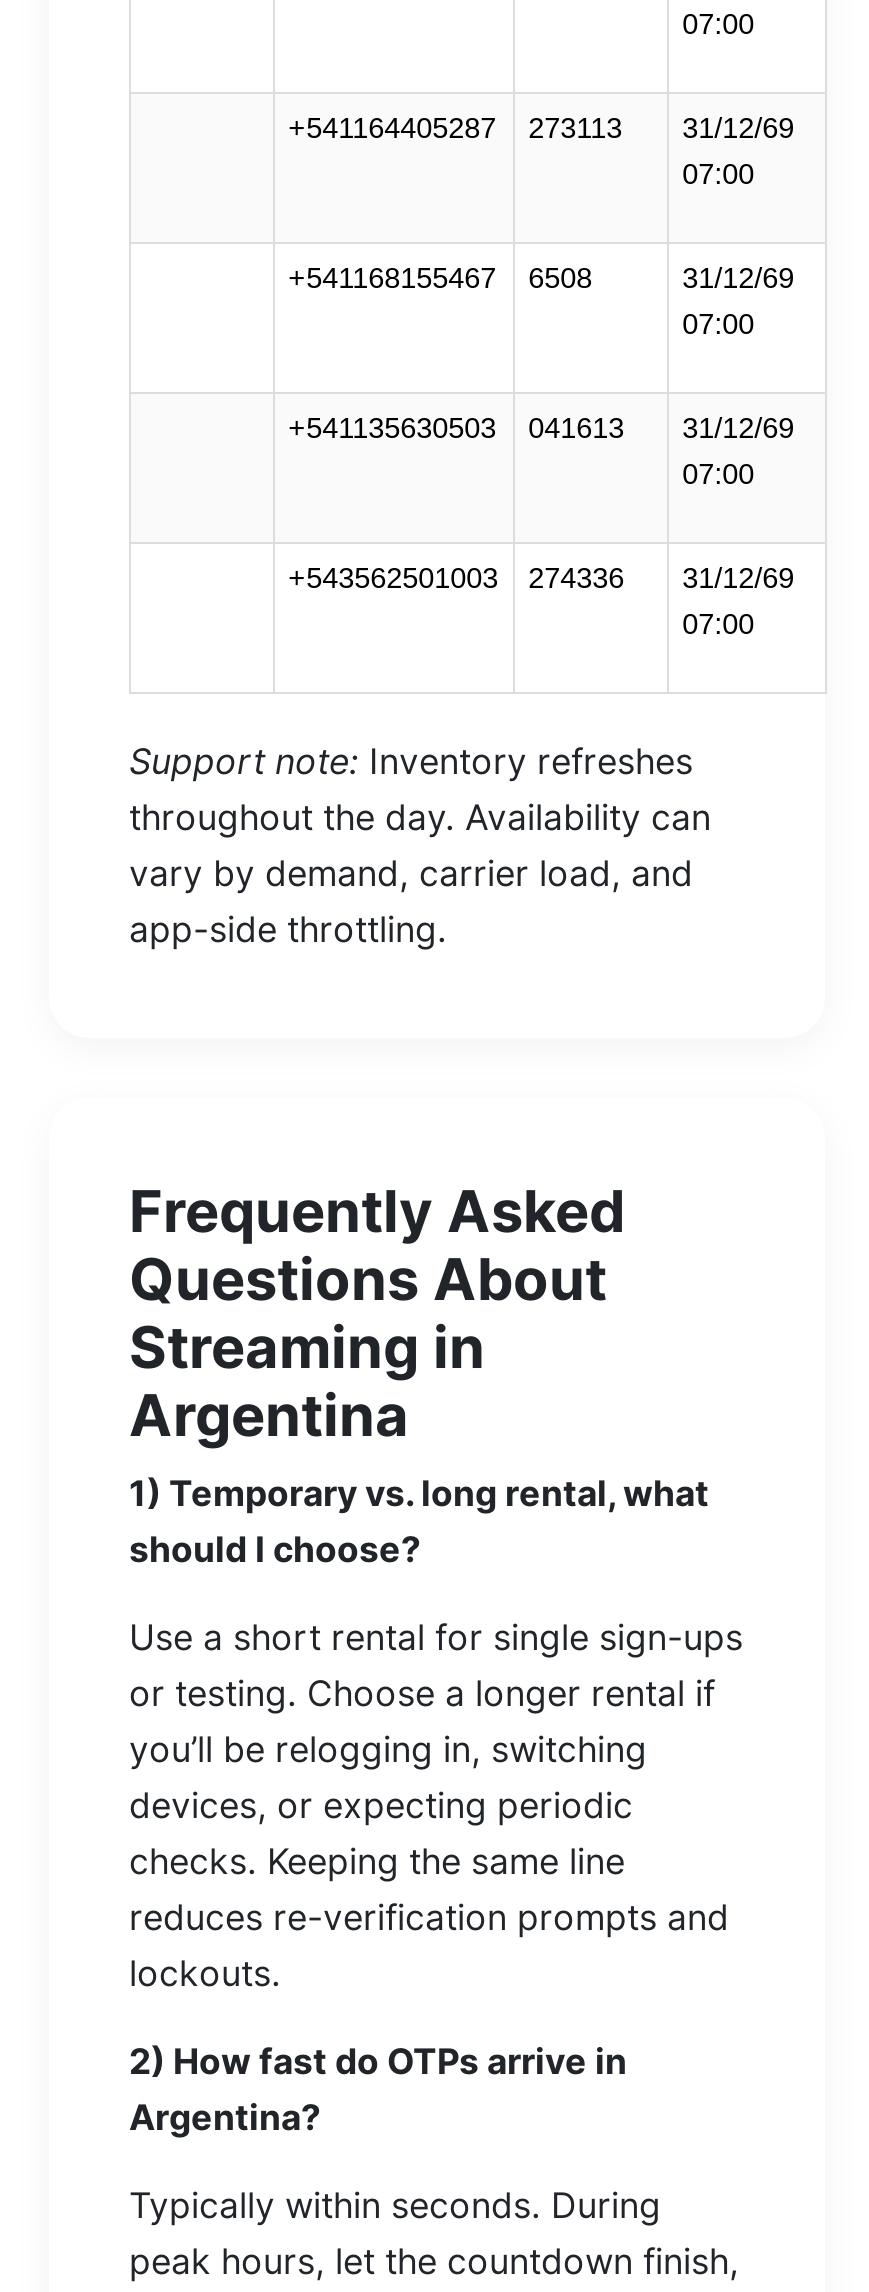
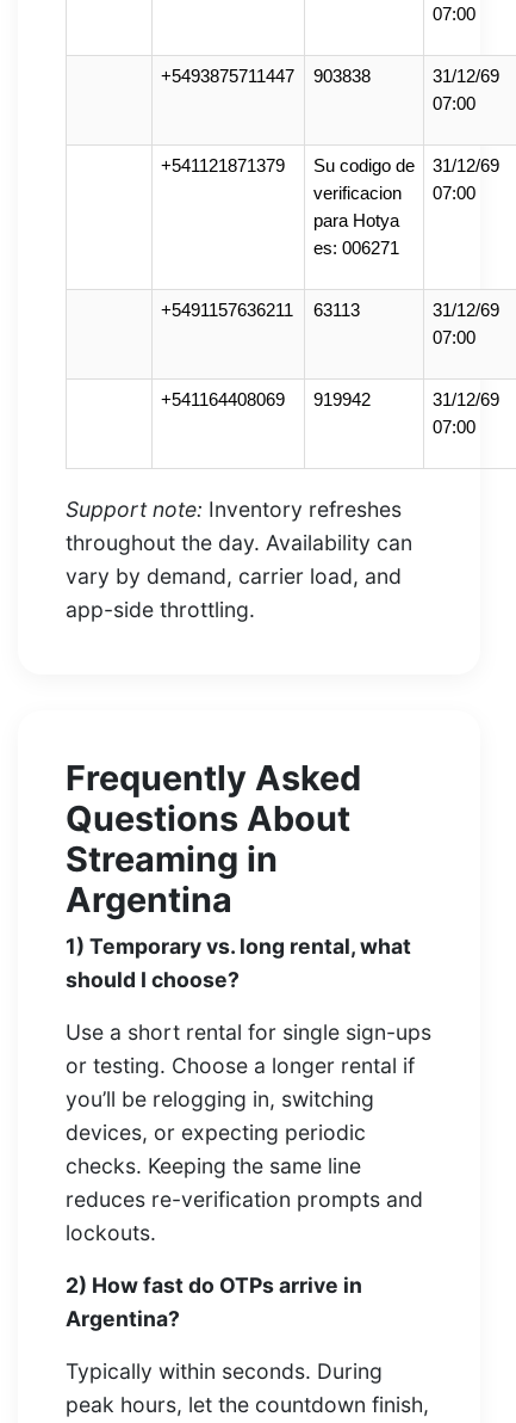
[288,112,496,144] +541164405287 -> [161,67,294,86] +5493875711447
[528,112,622,144] 273113 -> [313,67,370,86] 903838
[288,262,592,294] +541168155467 | 6508 -> [161,157,414,258] +541121871379 | Su codigo de | verificacion | para Hotya | es: 006271
[288,412,496,444] +541135630503 -> [161,301,293,320] +5491157636211
[528,412,624,444] 041613 -> [313,301,360,320] 63113
[288,562,498,594] +543562501003 -> [161,390,284,410] +541164408069
[528,562,624,594] 274336 -> [313,390,370,410] 919942

